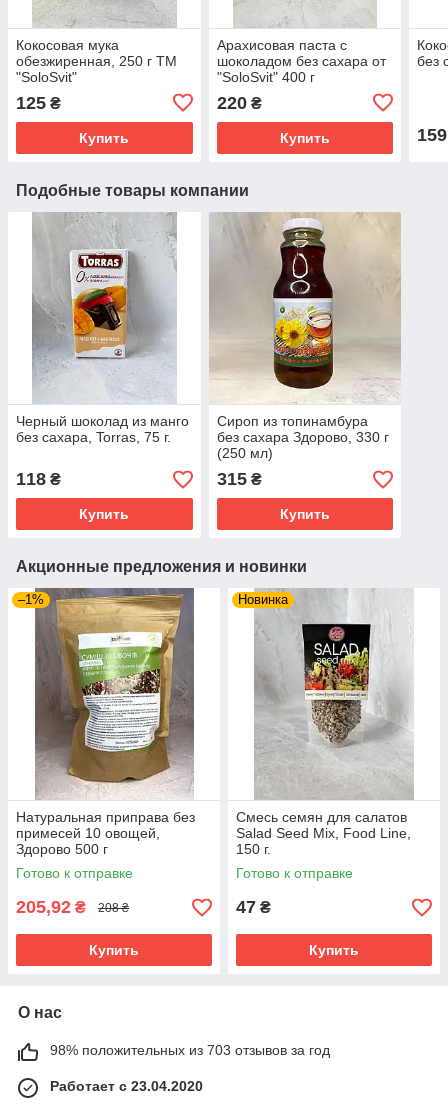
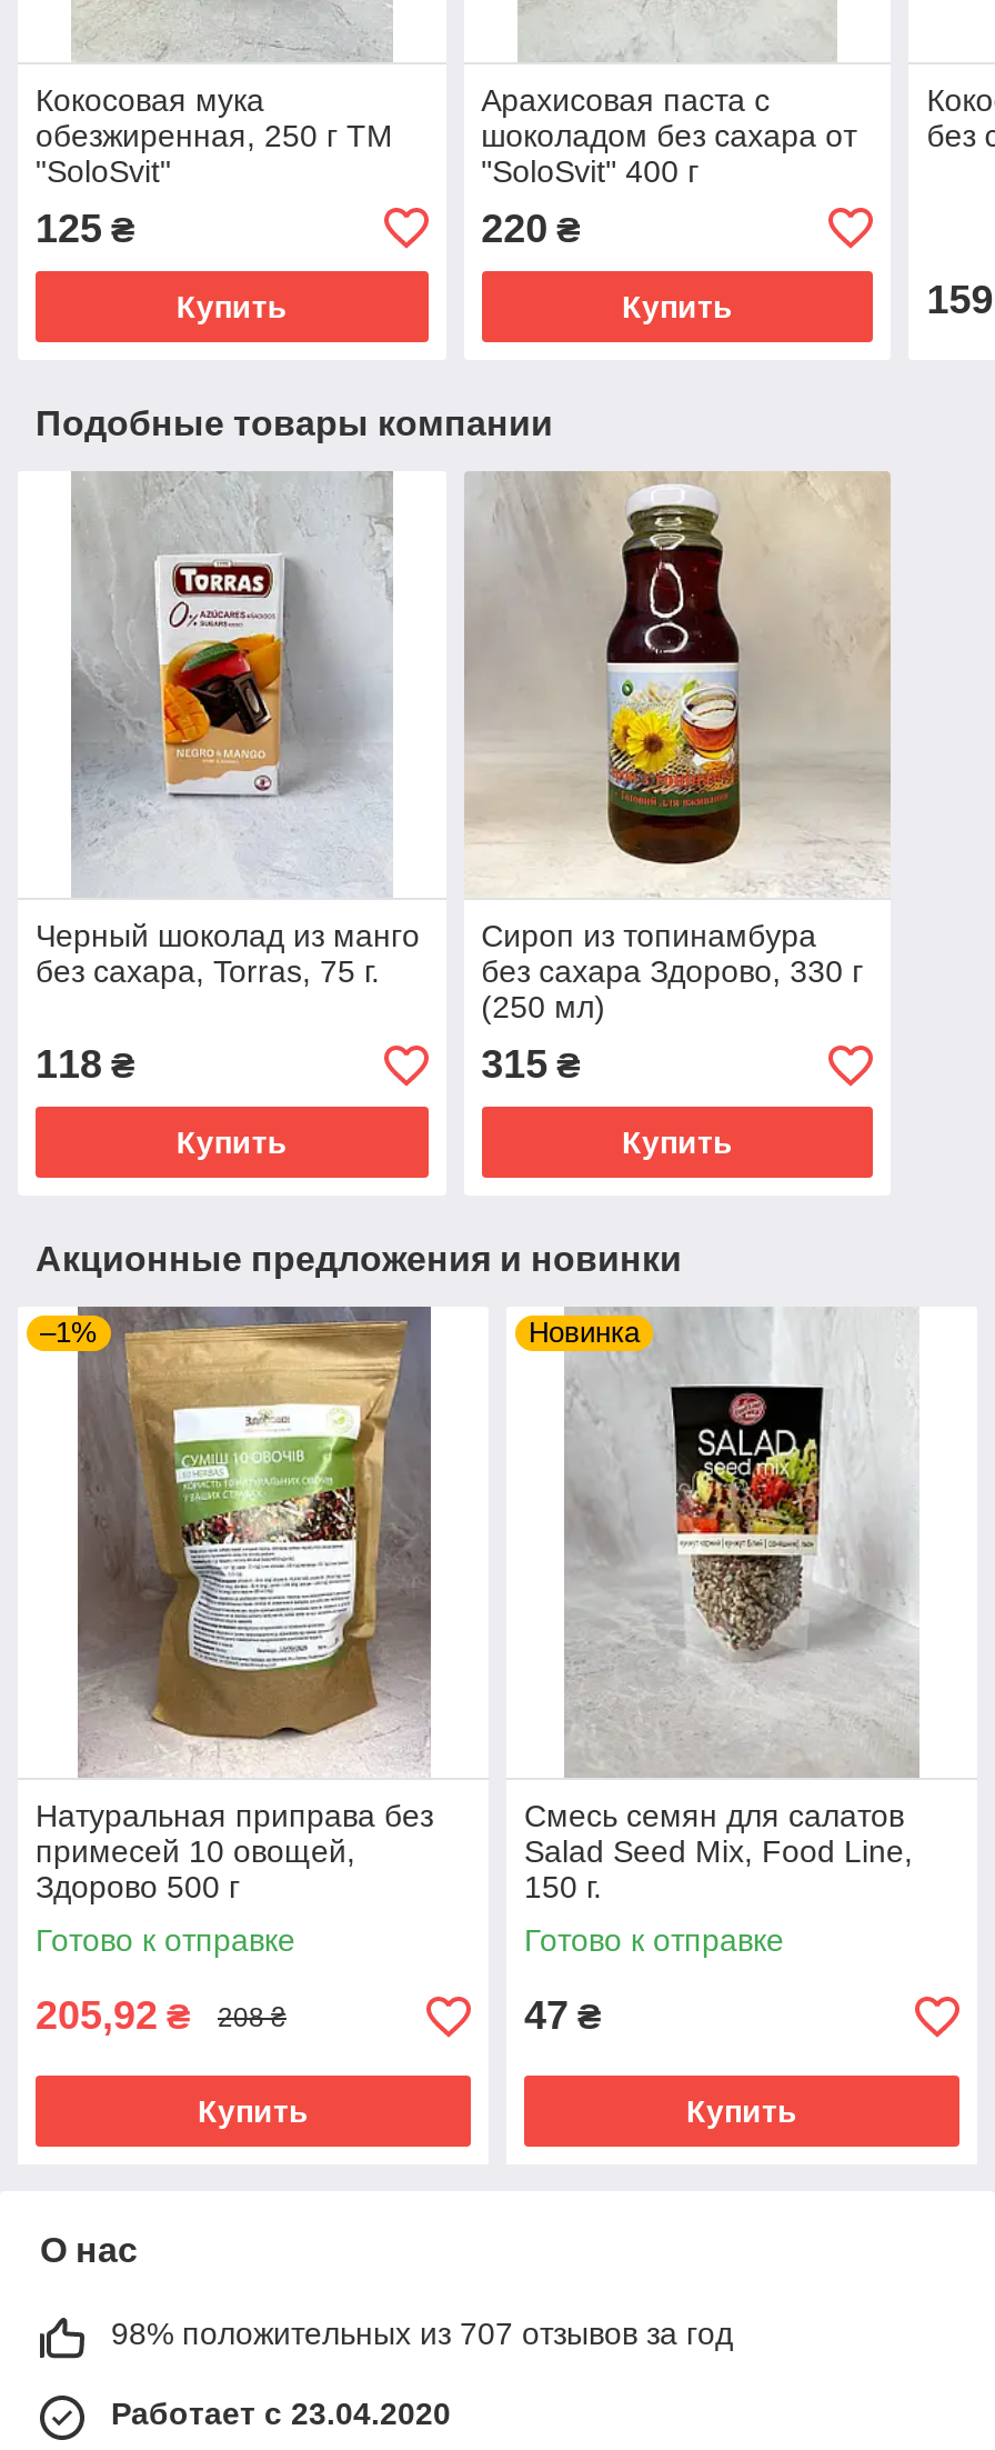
[50,1042,330,1058] 98% положительных из 703 отзывов за год -> [111,2316,733,2352] 98% положительных из 707 отзывов за год

